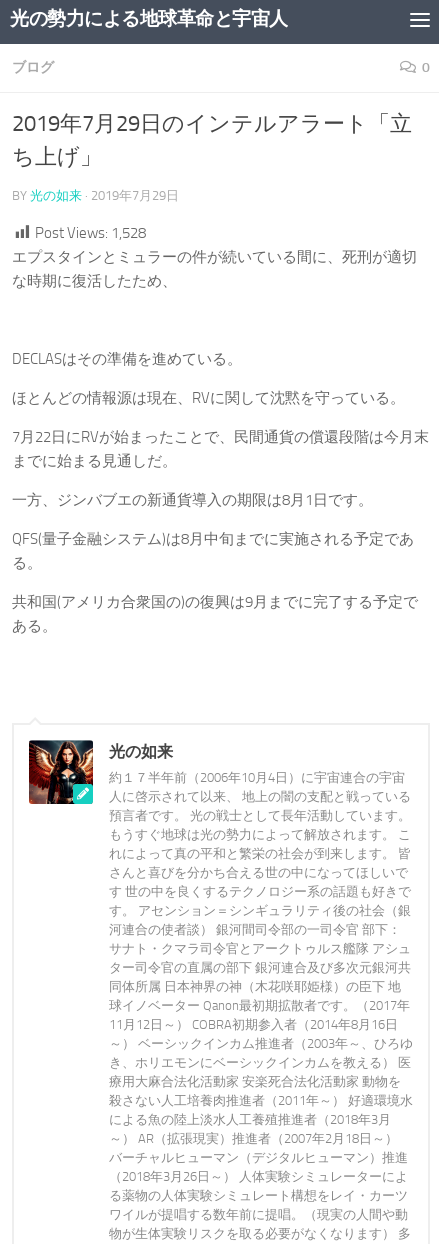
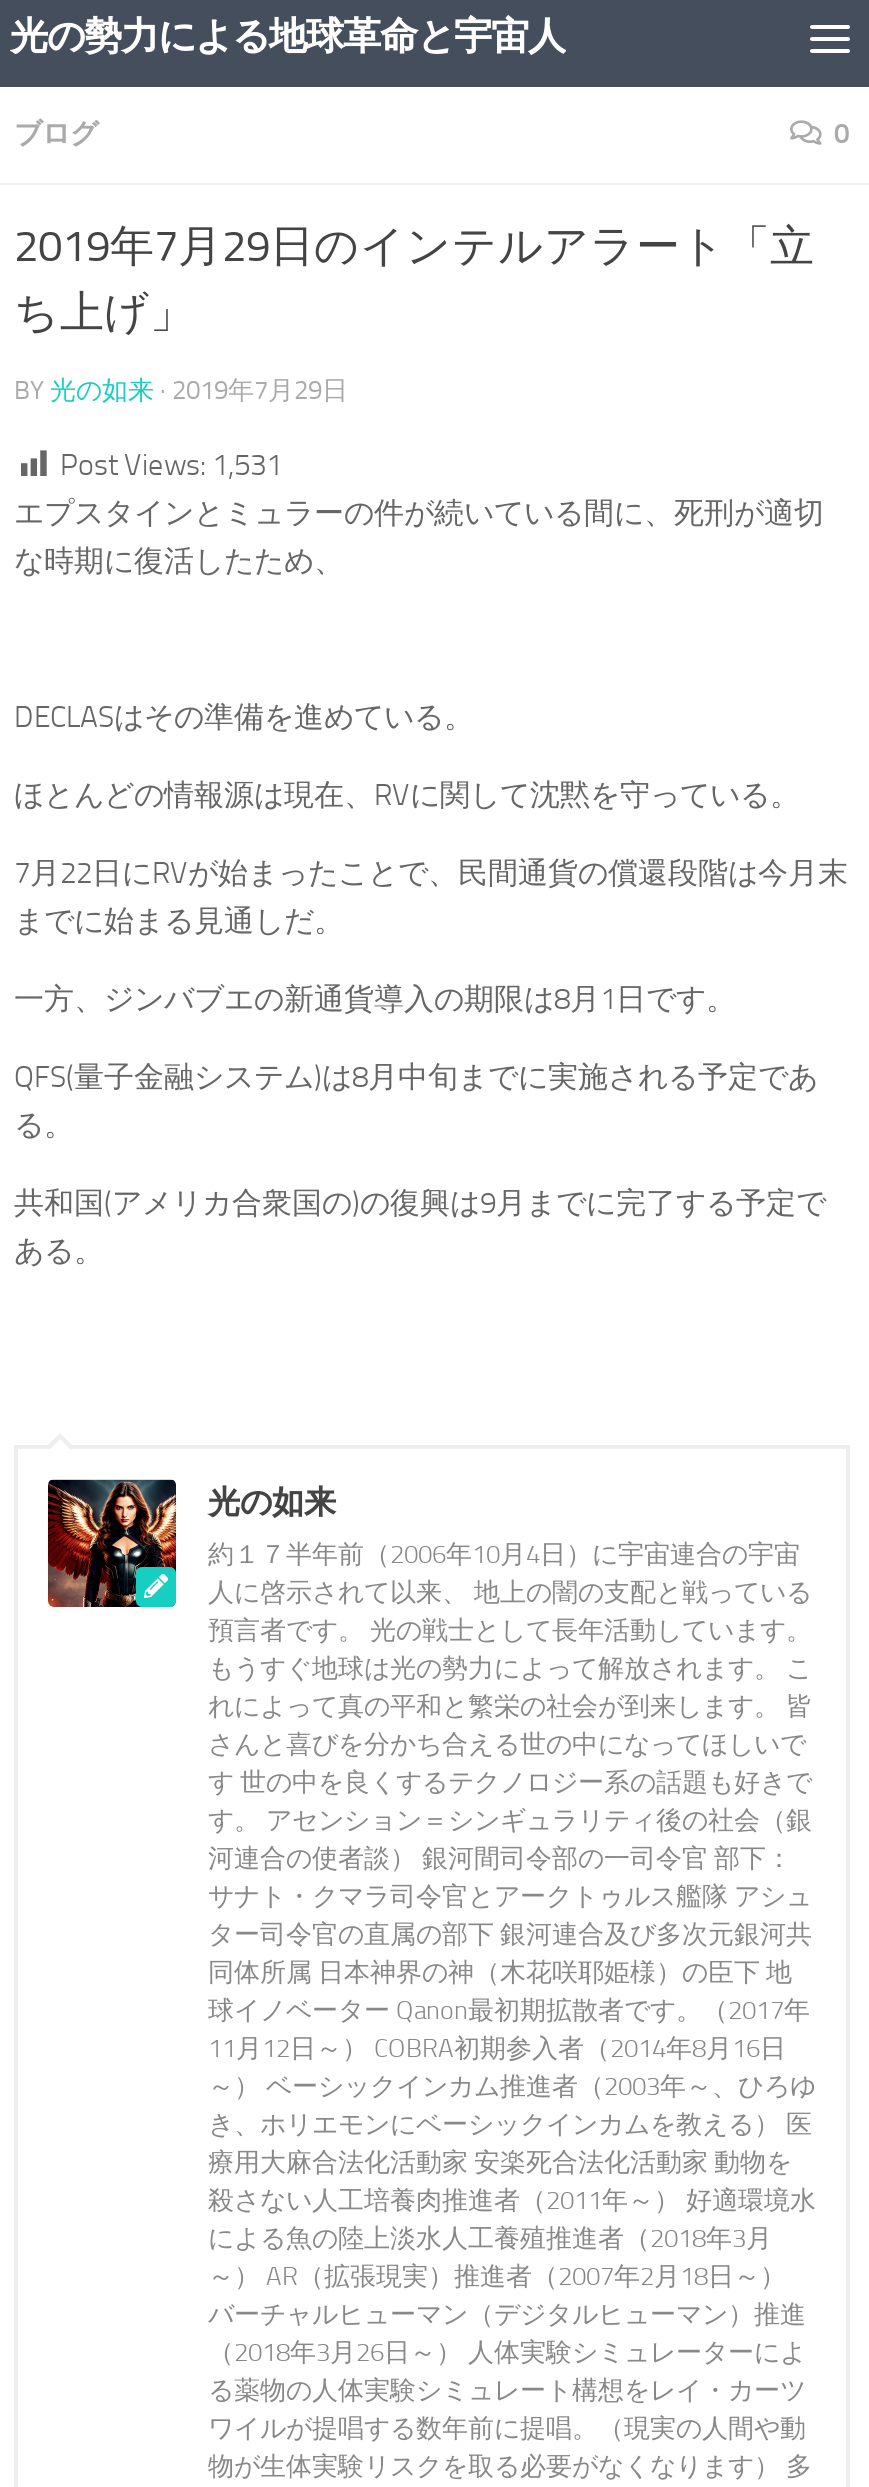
[35,224,146,242] Post Views: 1,528 -> [60,447,282,483] Post Views: 1,531

